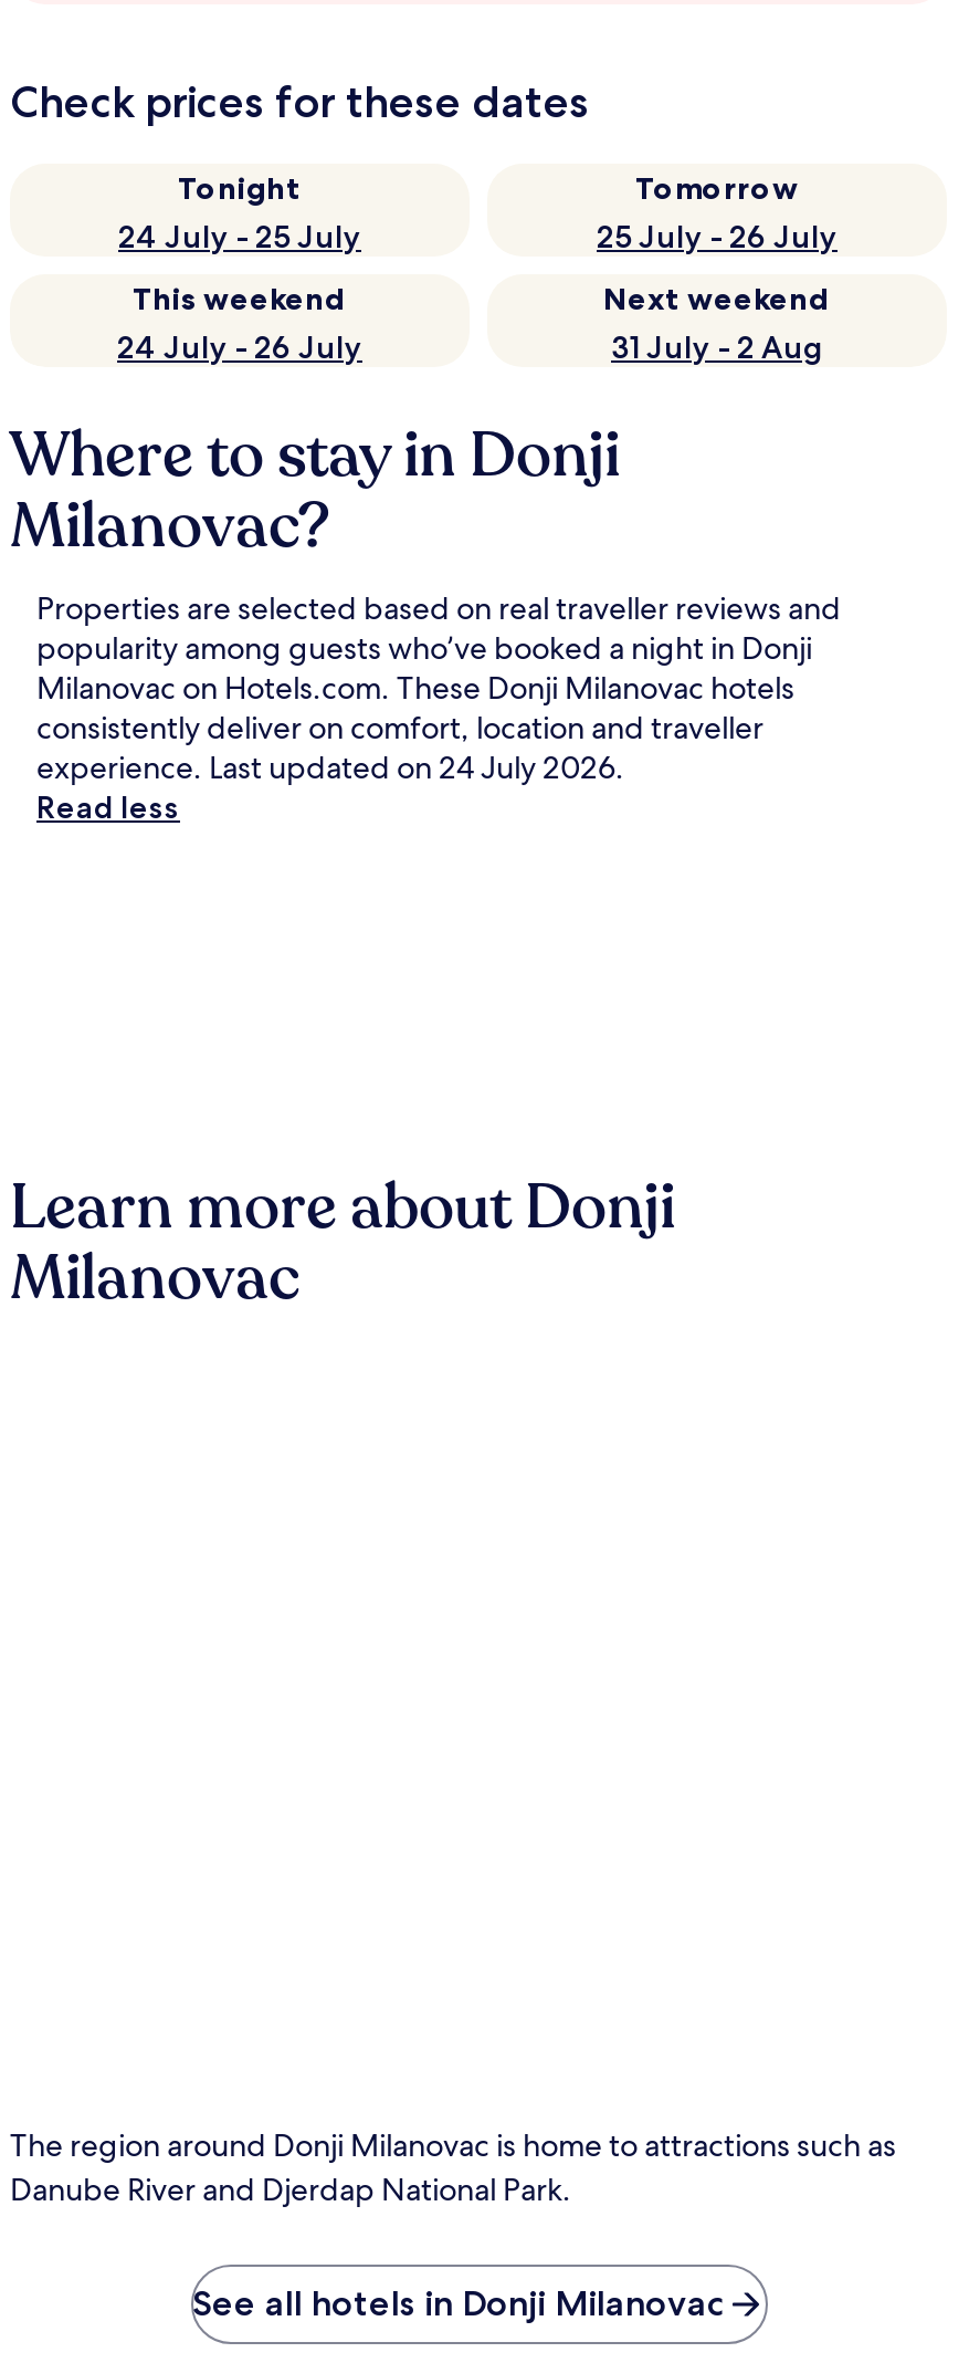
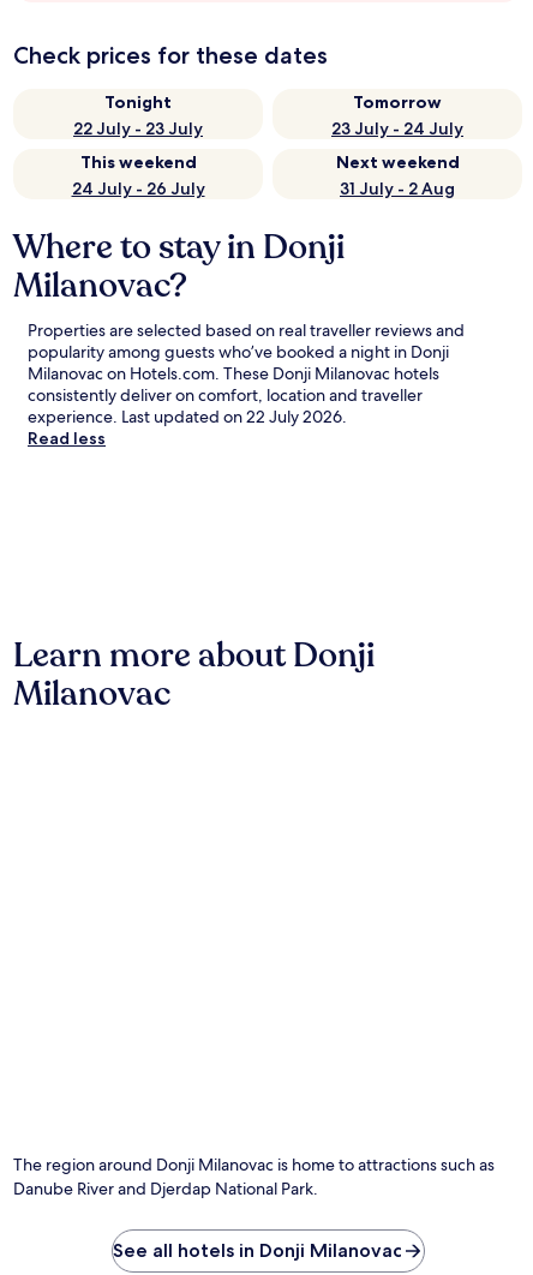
[118,217,361,257] 24 July - 25 July -> [73,118,203,139] 22 July - 23 July
[597,217,838,257] 25 July - 26 July -> [331,118,463,139] 23 July - 24 July
[36,747,624,787] experience. Last updated on 24 July 2026. -> [28,406,347,427] experience. Last updated on 22 July 2026.

